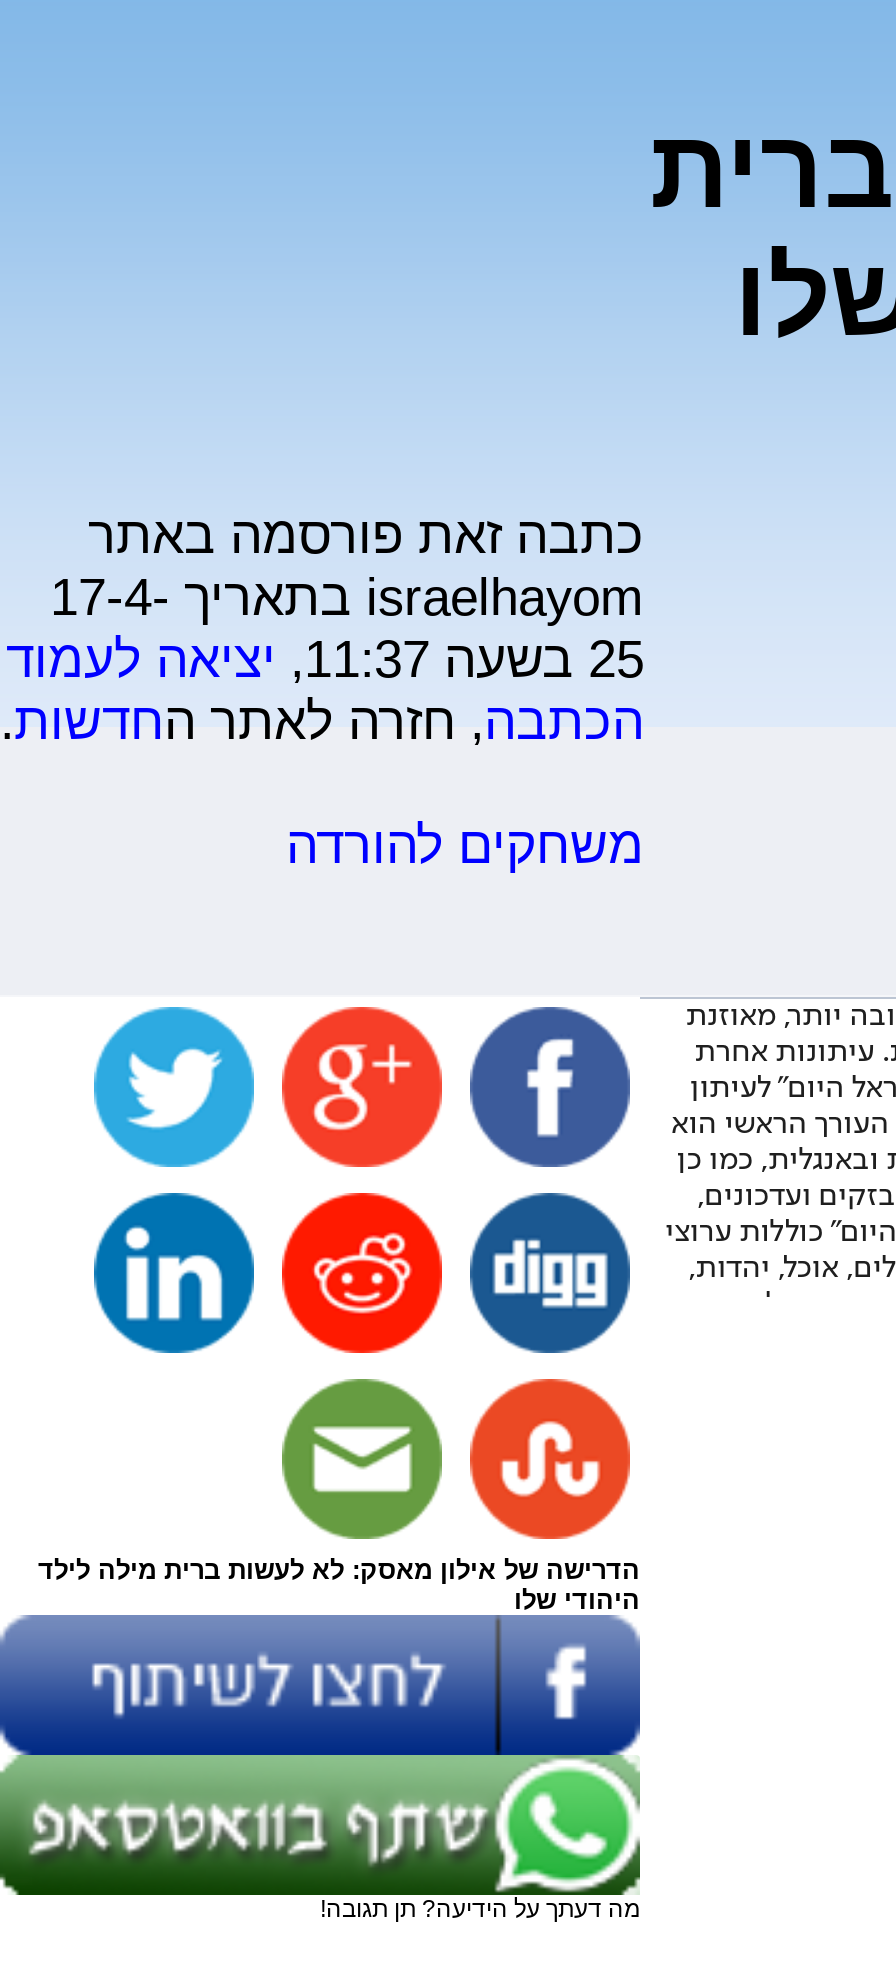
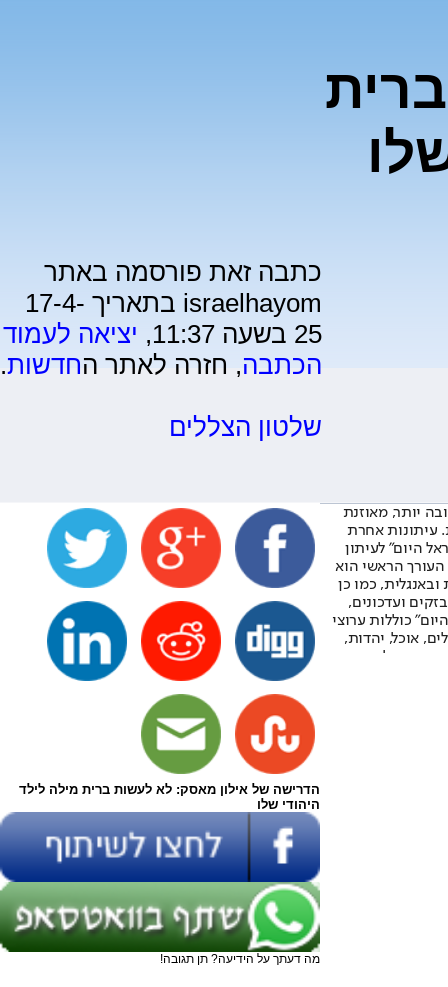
[286,815,644,875] משחקים להורדה -> [169,412,322,442] שלטון הצללים

